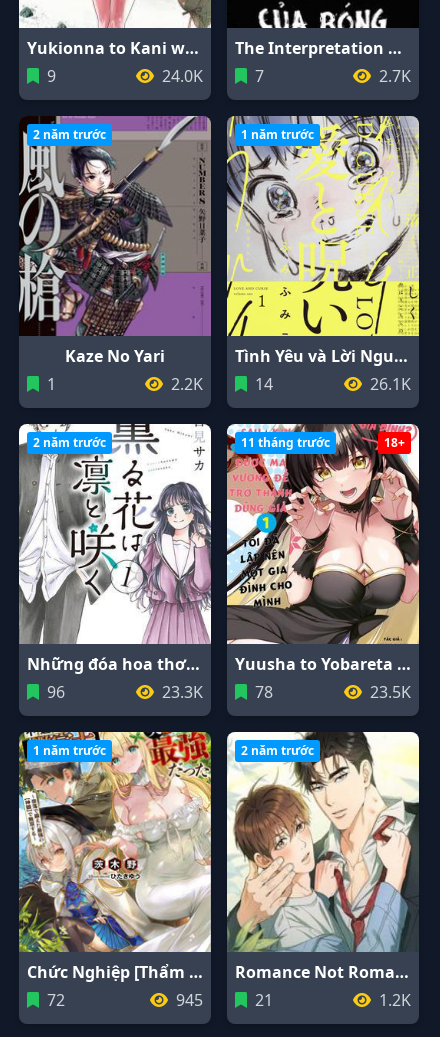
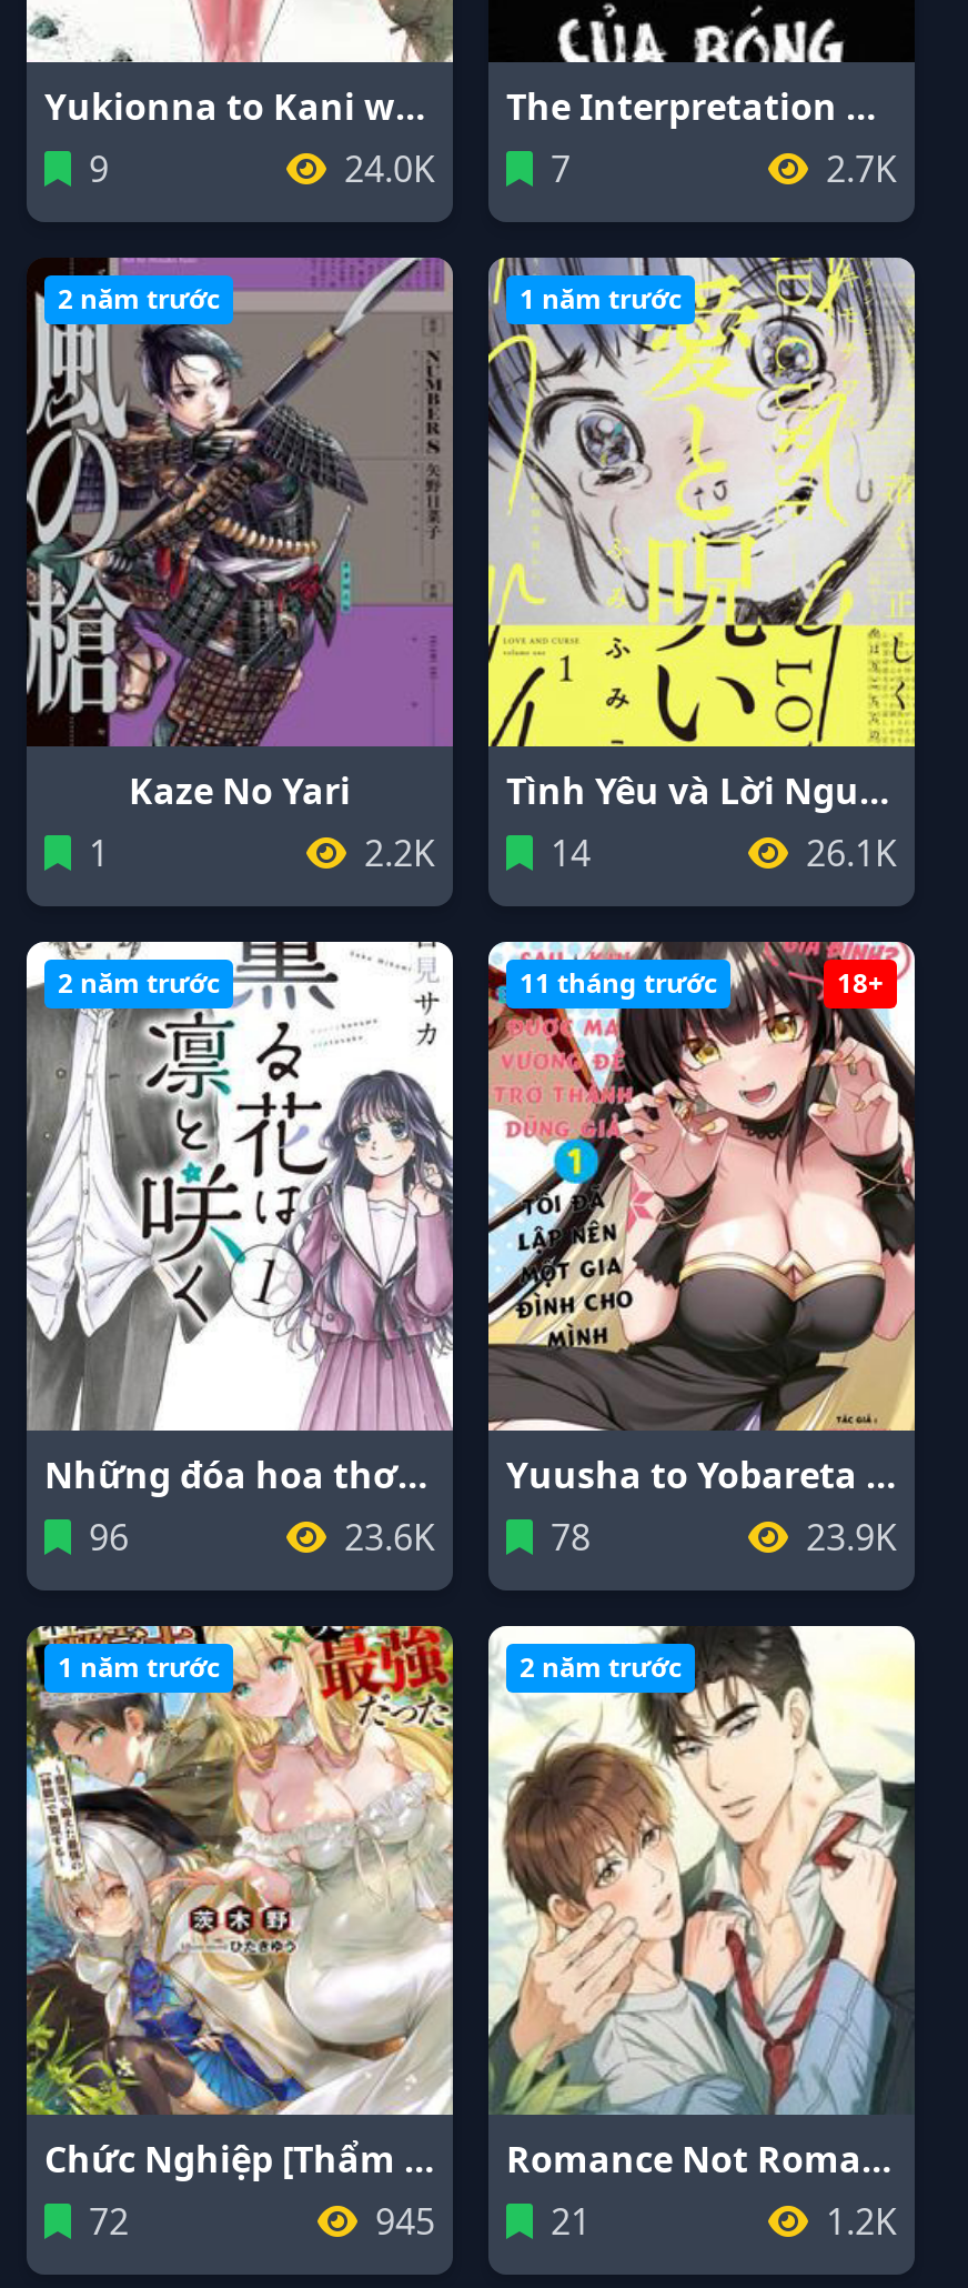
[158,681,203,703] 23.3K -> [335,1513,435,1562] 23.6K
[366,681,411,703] 23.5K -> [797,1513,897,1562] 23.9K

